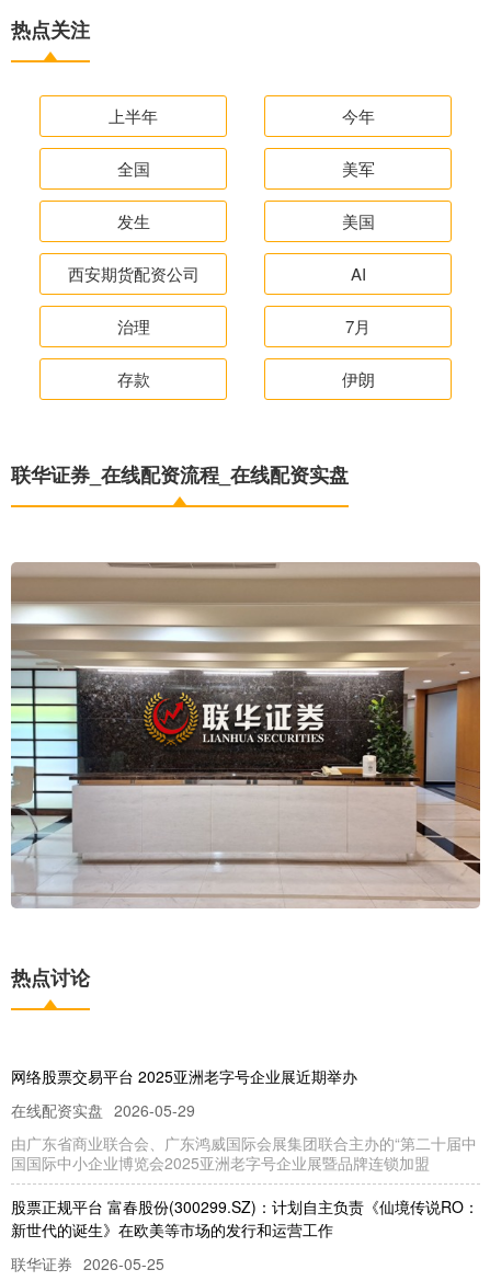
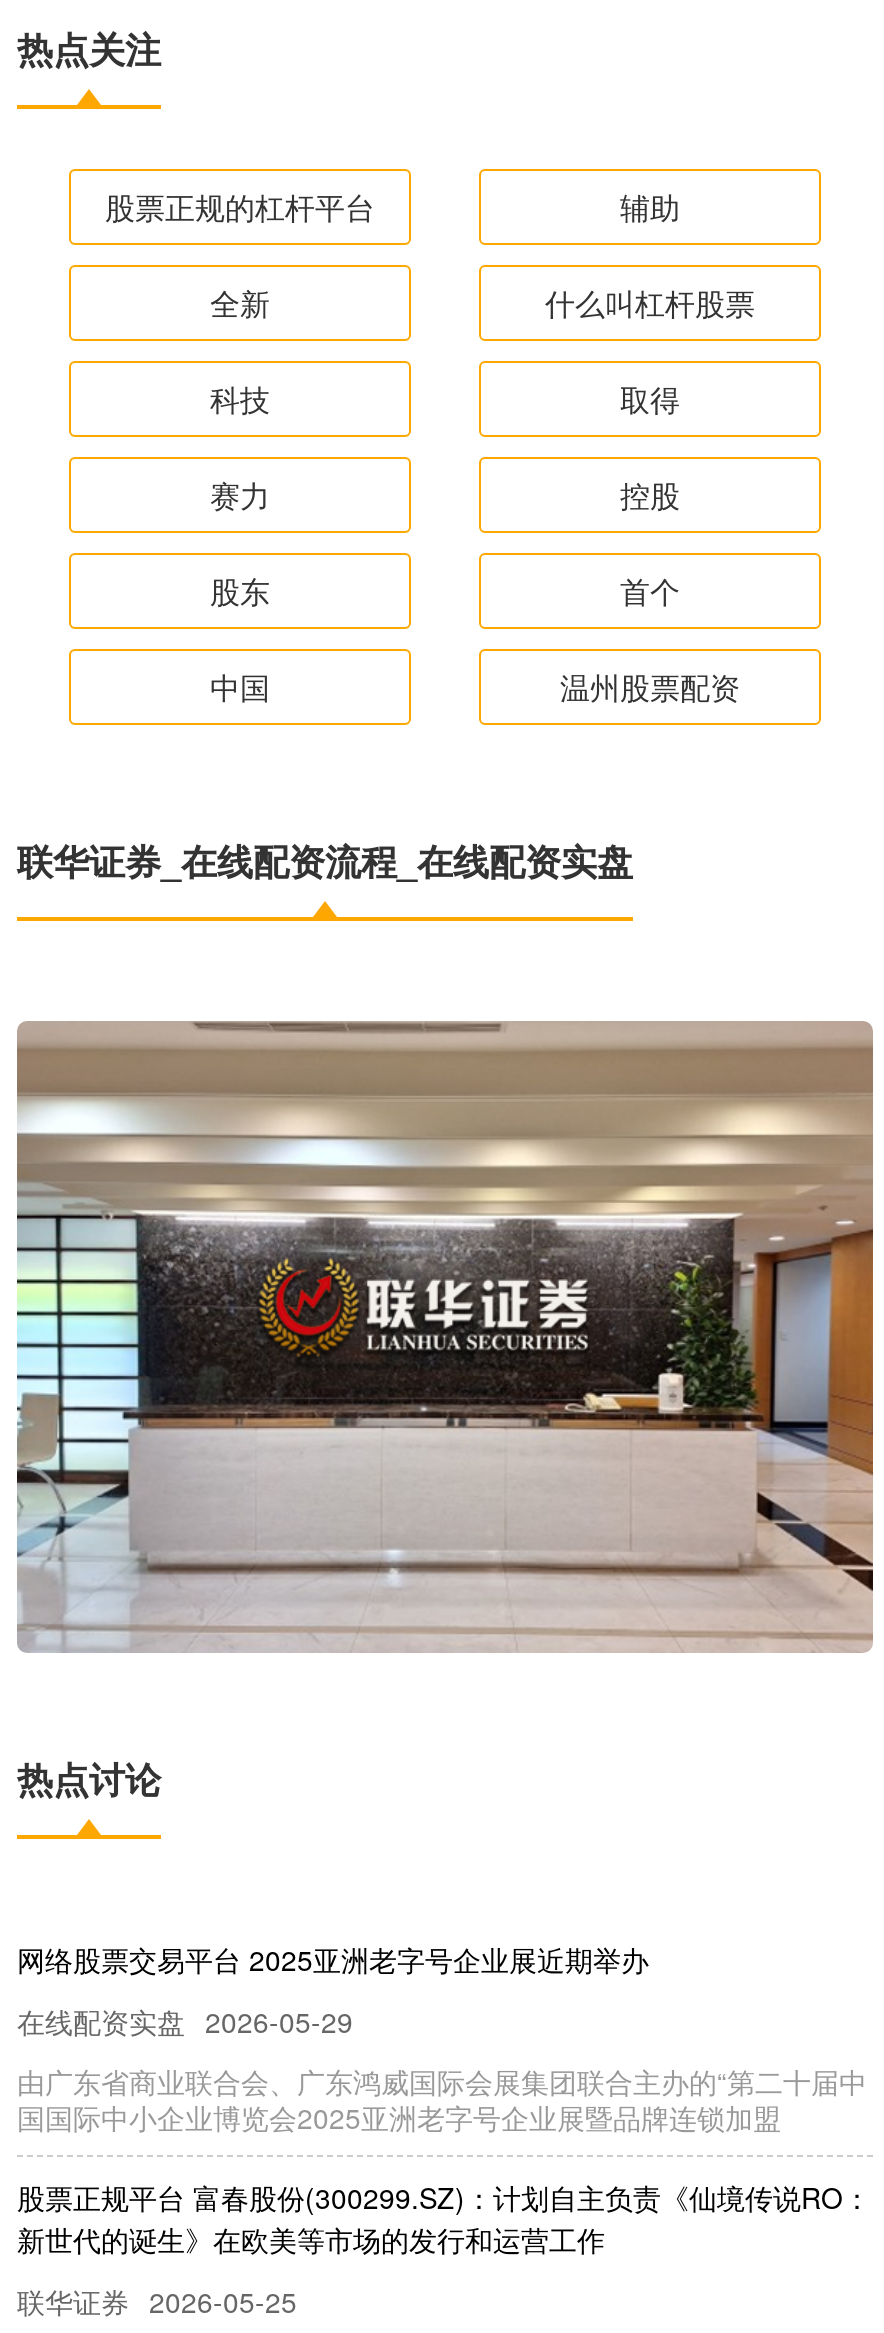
[109,104,374,127] 上半年 | 今年 -> [105,185,680,227] 股票正规的杠杆平台 | 辅助
[117,157,374,180] 全国 | 美军 -> [210,281,755,323] 全新 | 什么叫杠杆股票
[117,209,374,232] 发生 | 美国 -> [210,377,680,419] 科技 | 取得
[67,262,366,285] 西安期货配资公司 | AI -> [210,473,680,515] 赛力 | 控股
[117,314,371,338] 治理 | 7月 -> [210,569,680,611] 股东 | 首个
[117,367,374,390] 存款 | 伊朗 -> [210,665,740,707] 中国 | 温州股票配资

